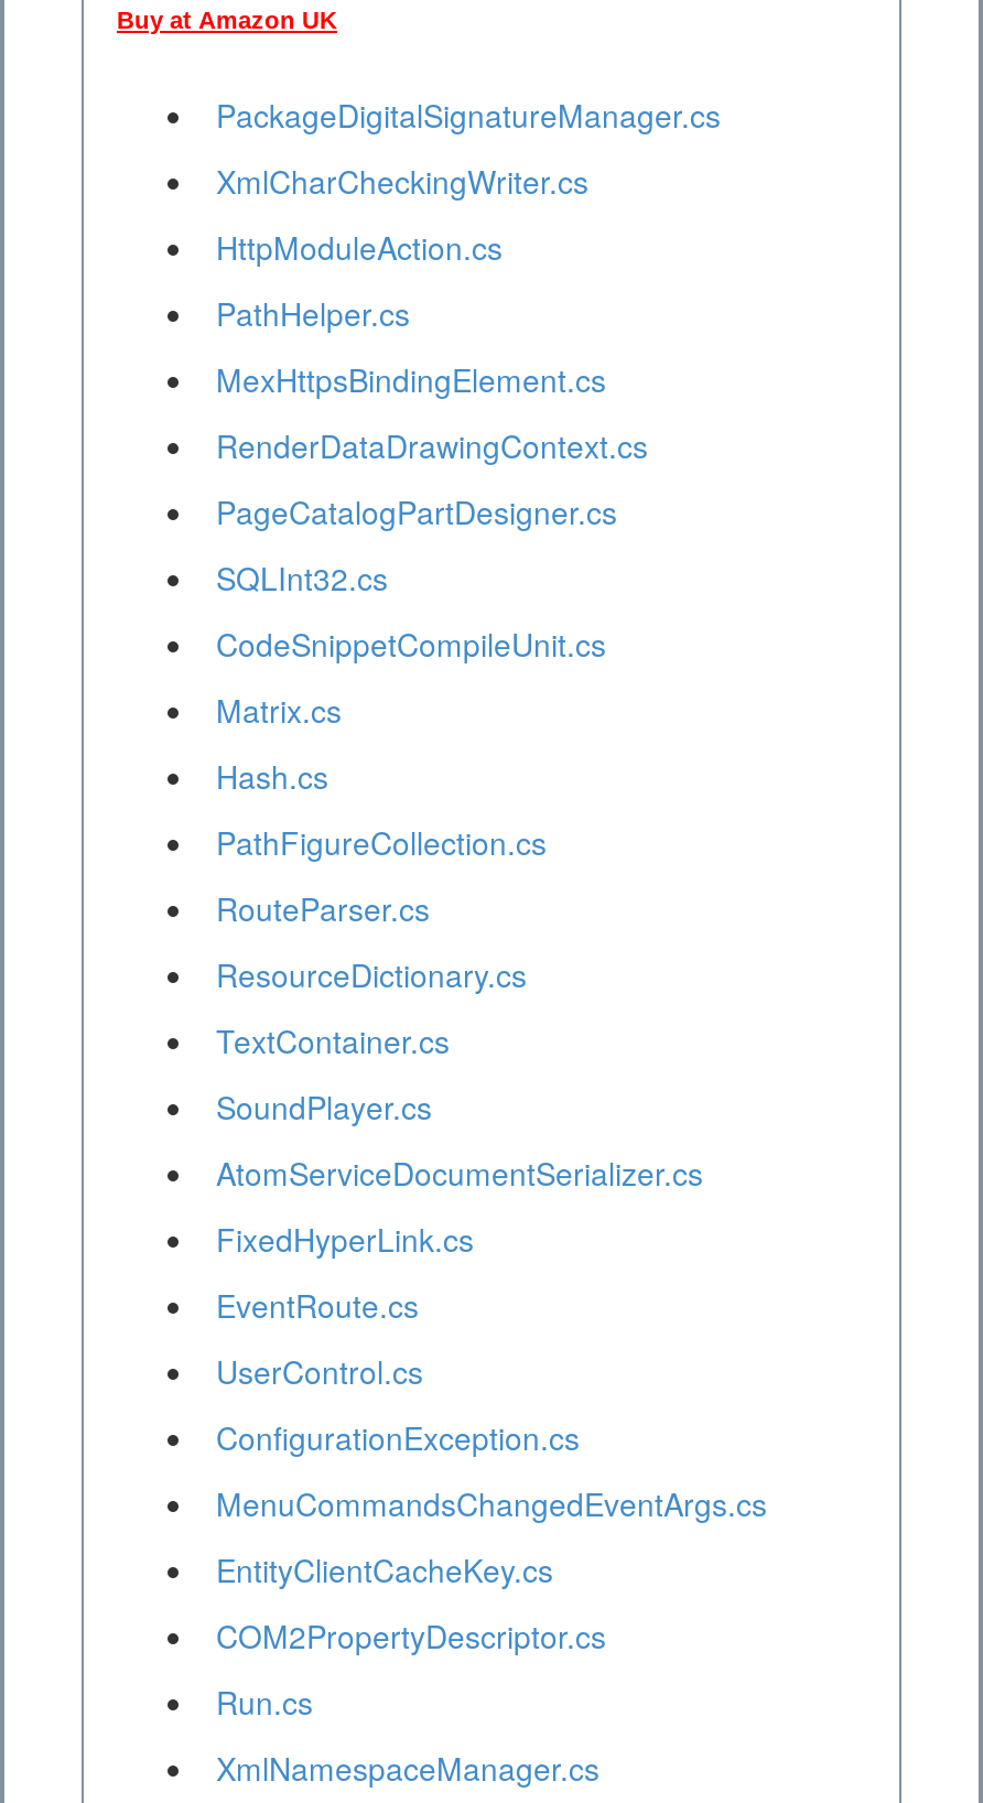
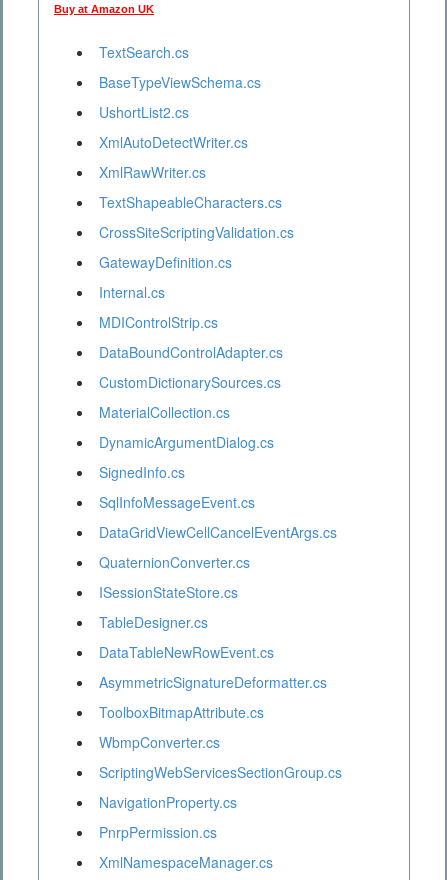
[216,93,767,1724] PackageDigitalSignatureManager.cs | XmlCharCheckingWriter.cs | HttpModuleAction.cs | PathHelper.cs | MexHttpsBindingElement.cs | RenderDataDrawingContext.cs | PageCatalogPartDesigner.cs | SQLInt32.cs | CodeSnippetCompileUnit.cs | Matrix.cs | Hash.cs | PathFigureCollection.cs | RouteParser.cs | ResourceDictionary.cs | TextContainer.cs | SoundPlayer.cs | AtomServiceDocumentSerializer.cs | FixedHyperLink.cs | EventRoute.cs | UserControl.cs | ConfigurationException.cs | MenuCommandsChangedEventArgs.cs | EntityClientCacheKey.cs | COM2PropertyDescriptor.cs | Run.cs -> [99,42,342,842] TextSearch.cs | BaseTypeViewSchema.cs | UshortList2.cs | XmlAutoDetectWriter.cs | XmlRawWriter.cs | TextShapeableCharacters.cs | CrossSiteScriptingValidation.cs | GatewayDefinition.cs | Internal.cs | MDIControlStrip.cs | DataBoundControlAdapter.cs | CustomDictionarySources.cs | MaterialCollection.cs | DynamicArgumentDialog.cs | SignedInfo.cs | SqlInfoMessageEvent.cs | DataGridViewCellCancelEventArgs.cs | QuaternionConverter.cs | ISessionStateStore.cs | TableDesigner.cs | DataTableNewRowEvent.cs | AsymmetricSignatureDeformatter.cs | ToolboxBitmapAttribute.cs | WbmpConverter.cs | ScriptingWebServicesSectionGroup.cs | NavigationProperty.cs | PnrpPermission.cs

